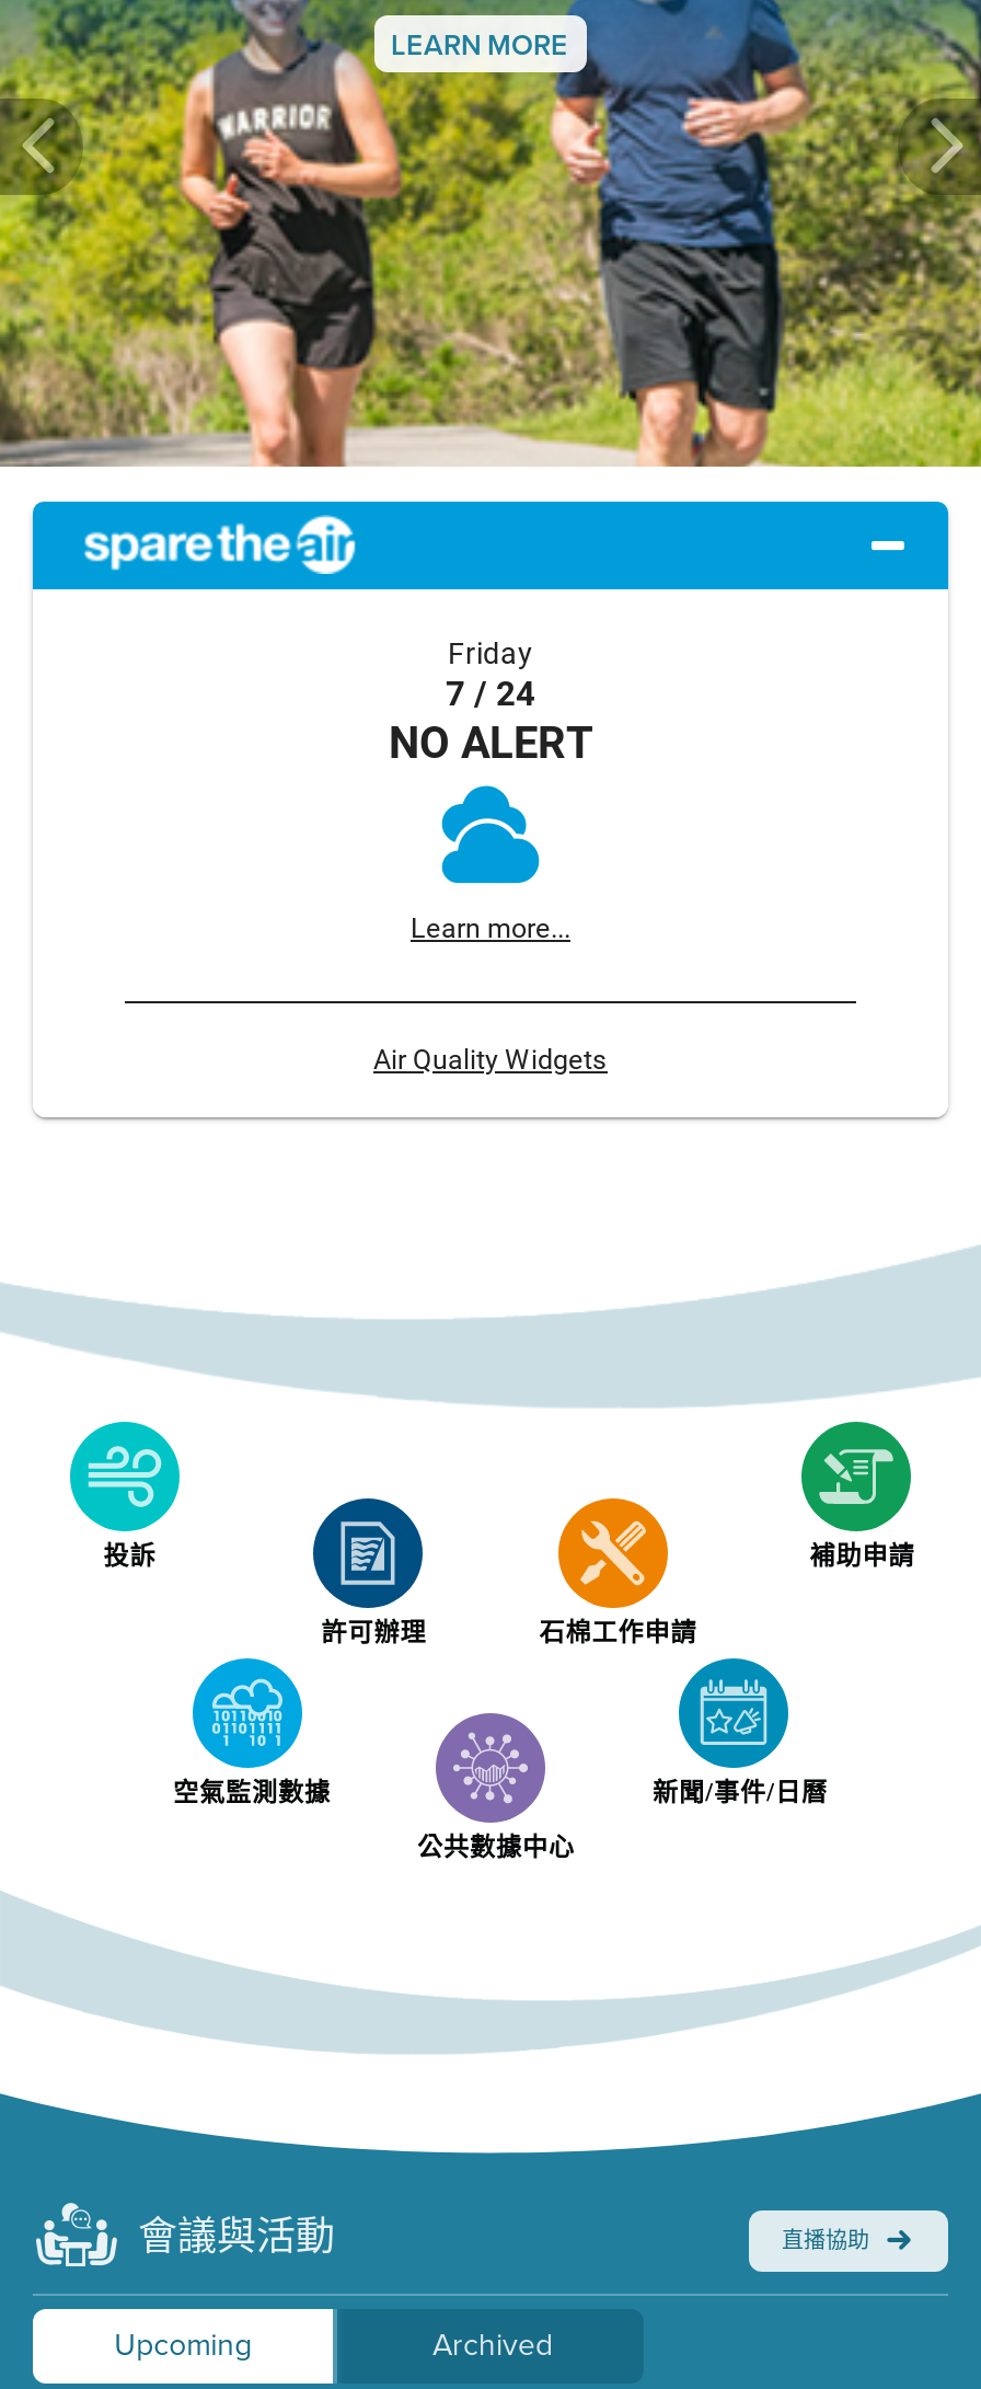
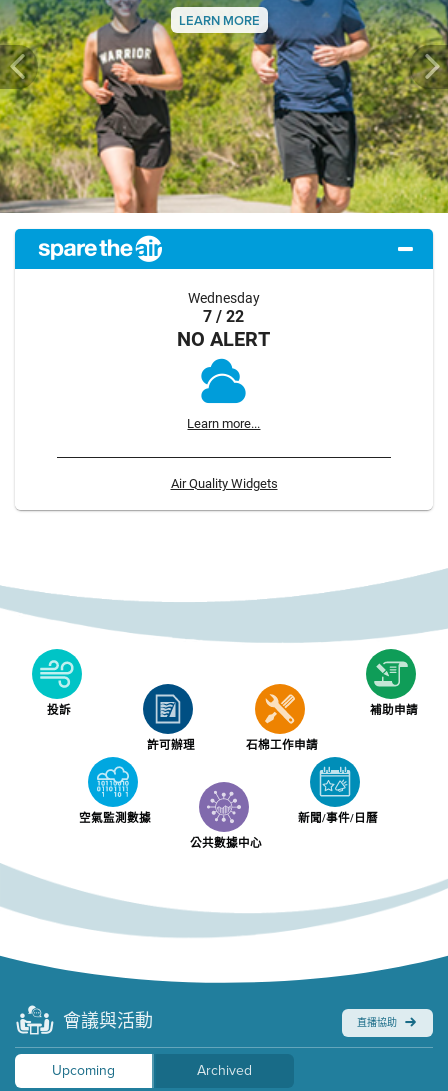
[446,633,535,714] Friday | 7 / 24 -> [188,289,260,326] Wednesday | 7 / 22

